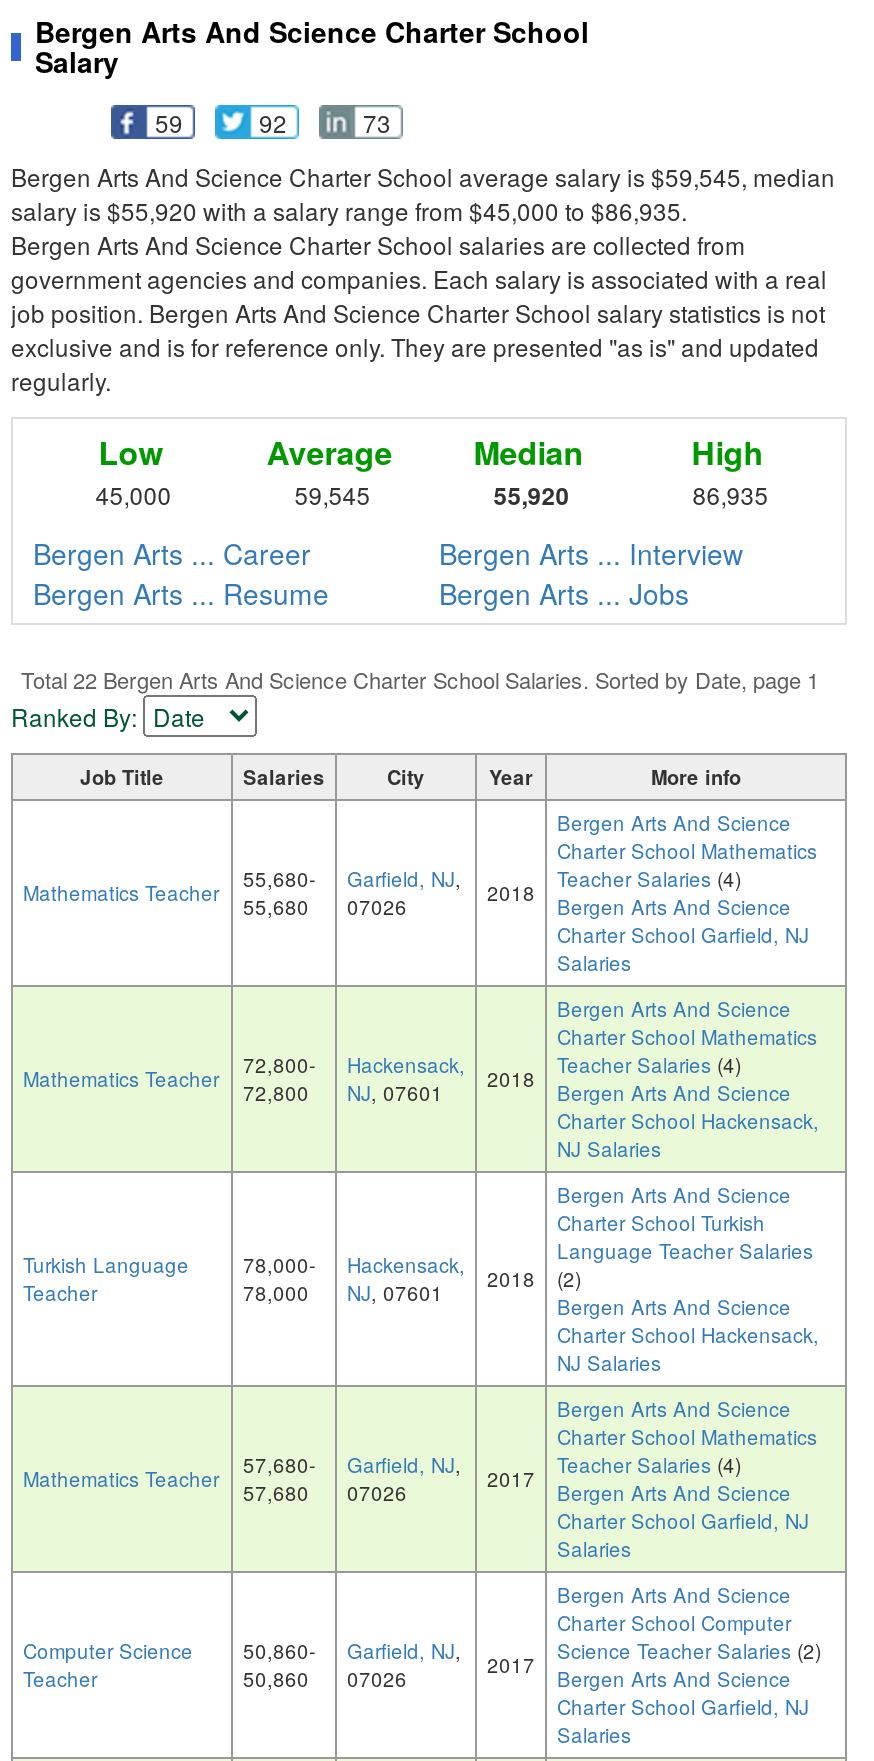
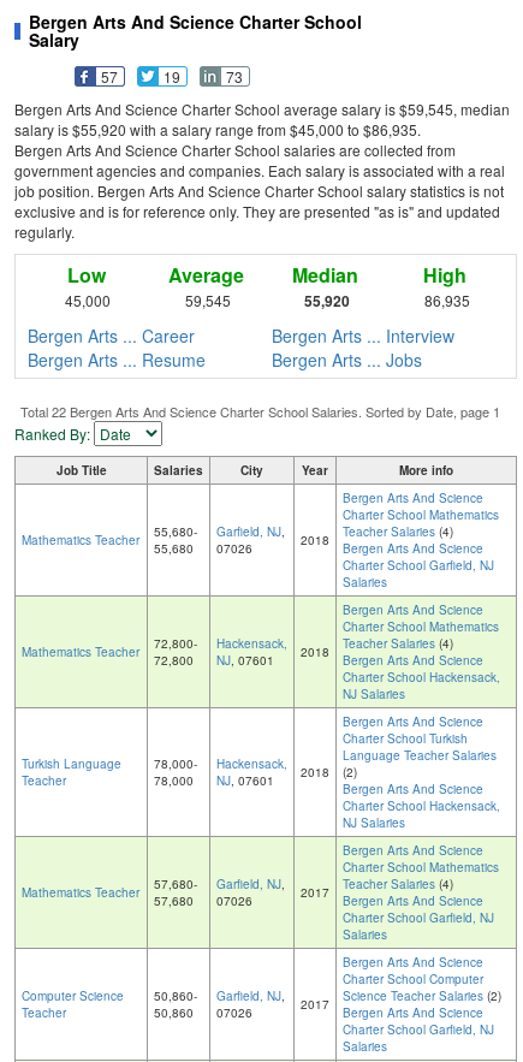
[155,106,183,140] 59 -> [101,67,118,87] 57
[259,106,287,140] 92 -> [164,67,180,87] 19

